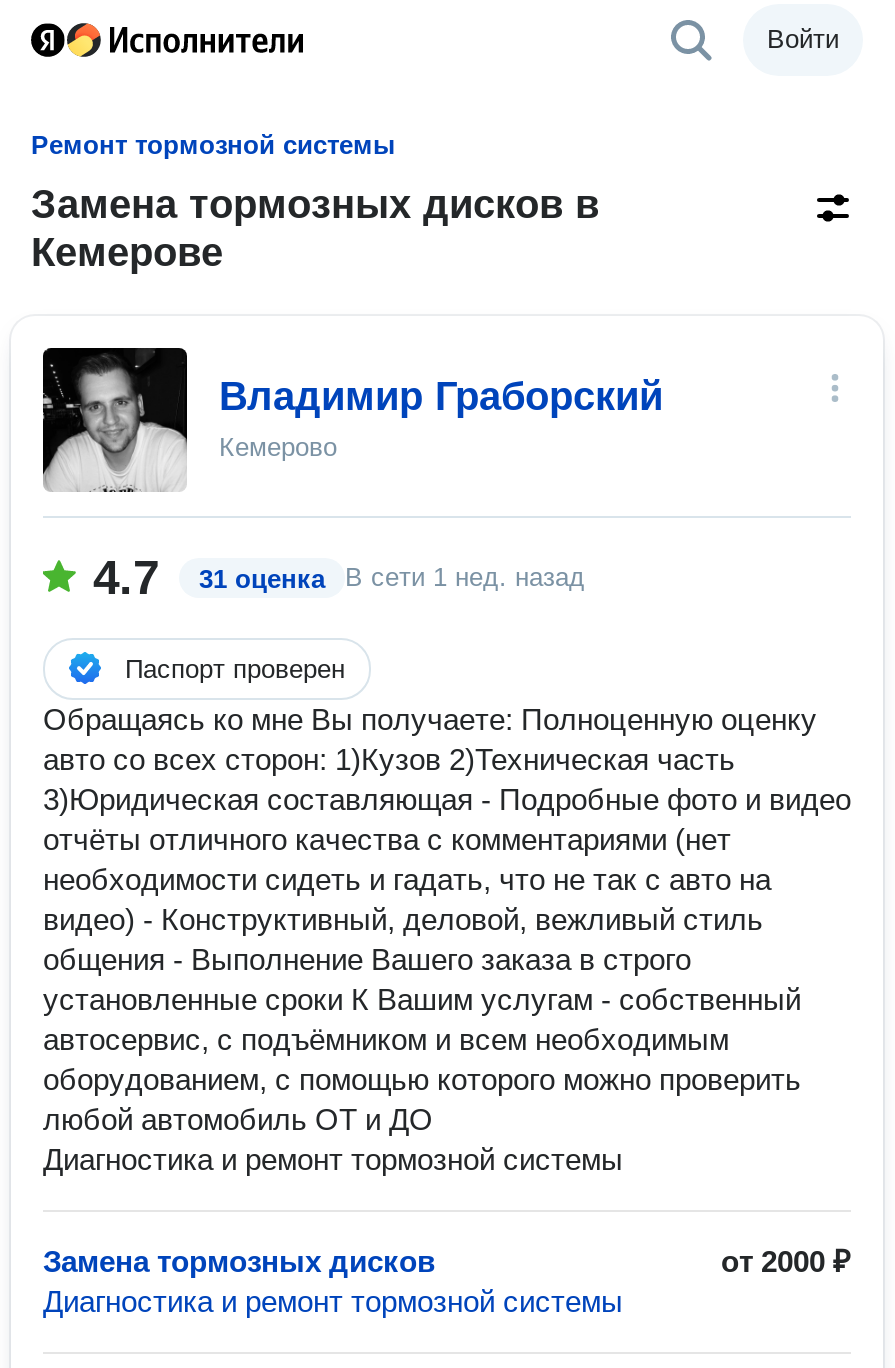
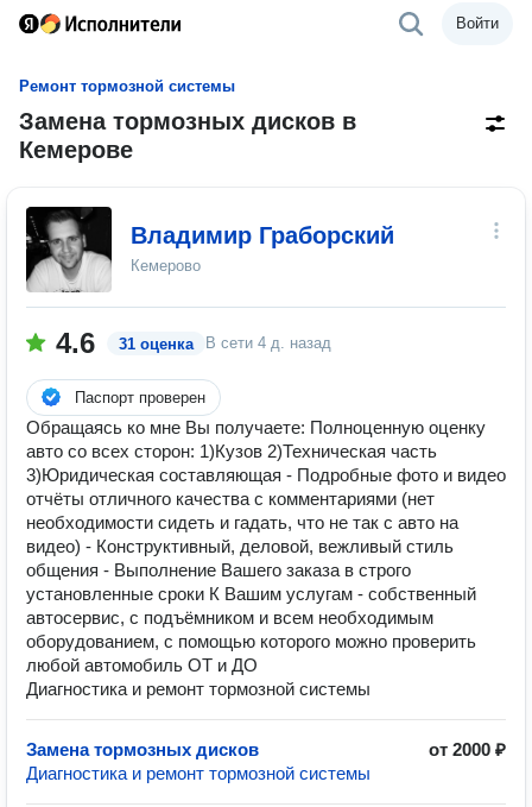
[93,550,159,604] 4.7 -> [56,327,95,359] 4.6
[345,562,585,592] В сети 1 нед. назад -> [205,334,331,352] В сети 4 д. назад

